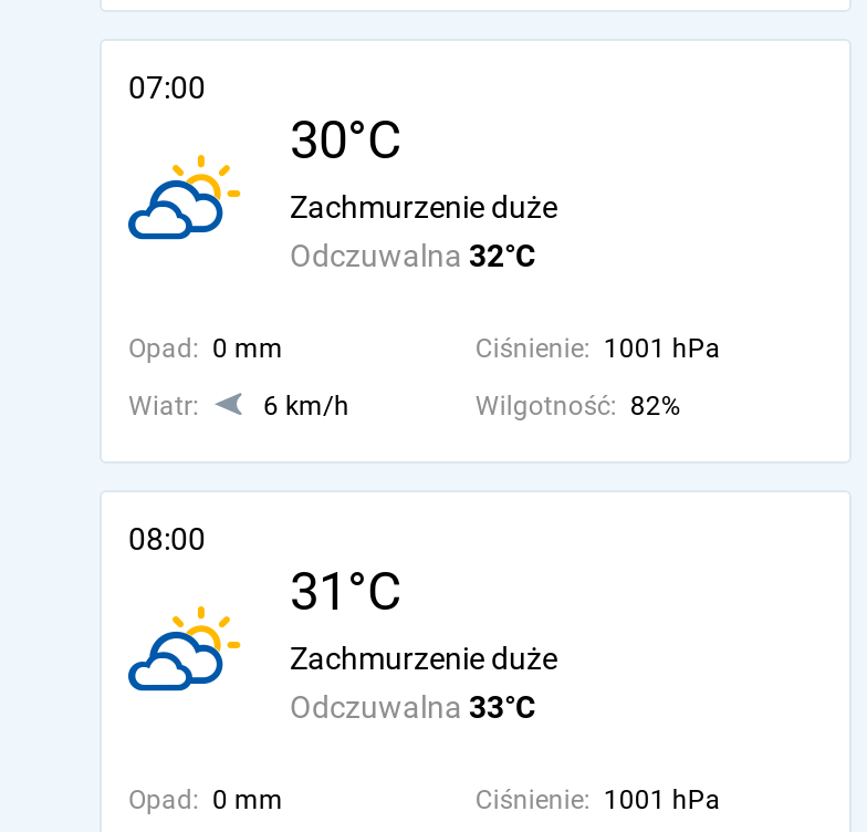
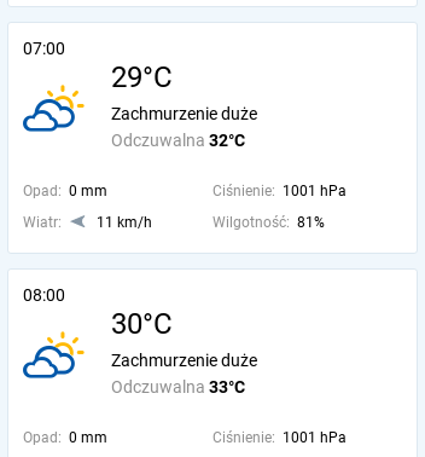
[290,110,403,171] 30°C -> [111,60,173,94] 29°C
[263,391,349,422] 6 km/h -> [97,214,152,231] 11 km/h
[475,391,681,422] Wilgotność: 82% -> [212,214,325,231] Wilgotność: 81%
[290,561,403,623] 31°C -> [111,307,173,341] 30°C

